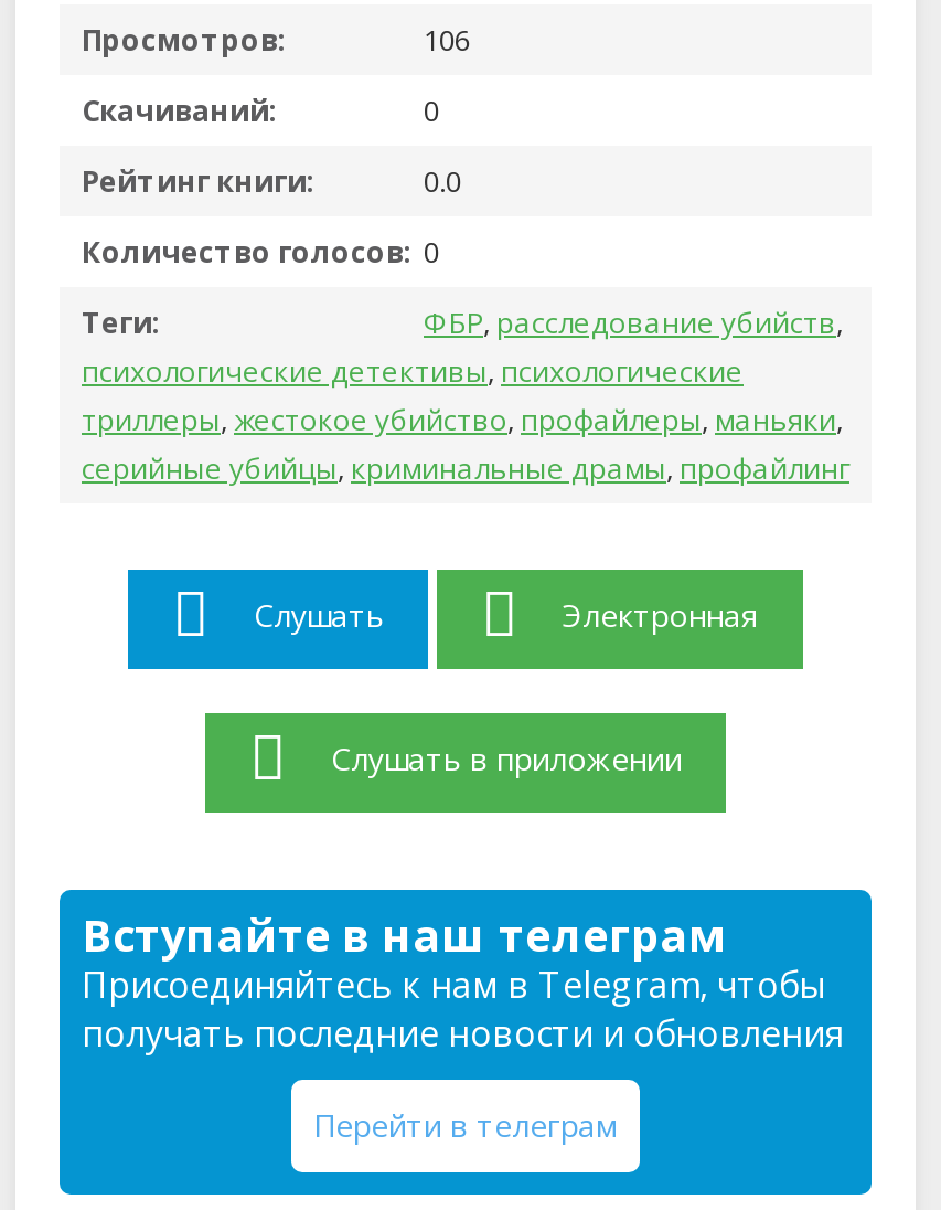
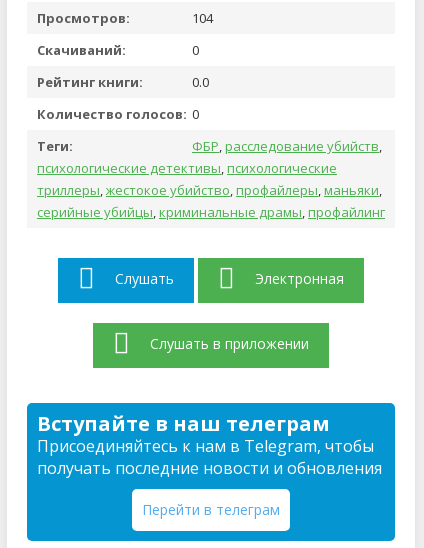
[424,20,470,60] 106 -> [192,9,213,27] 104

